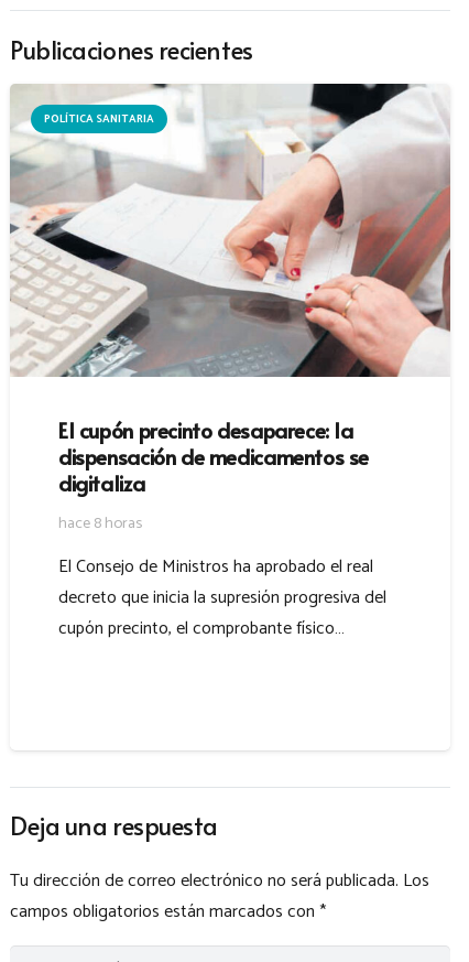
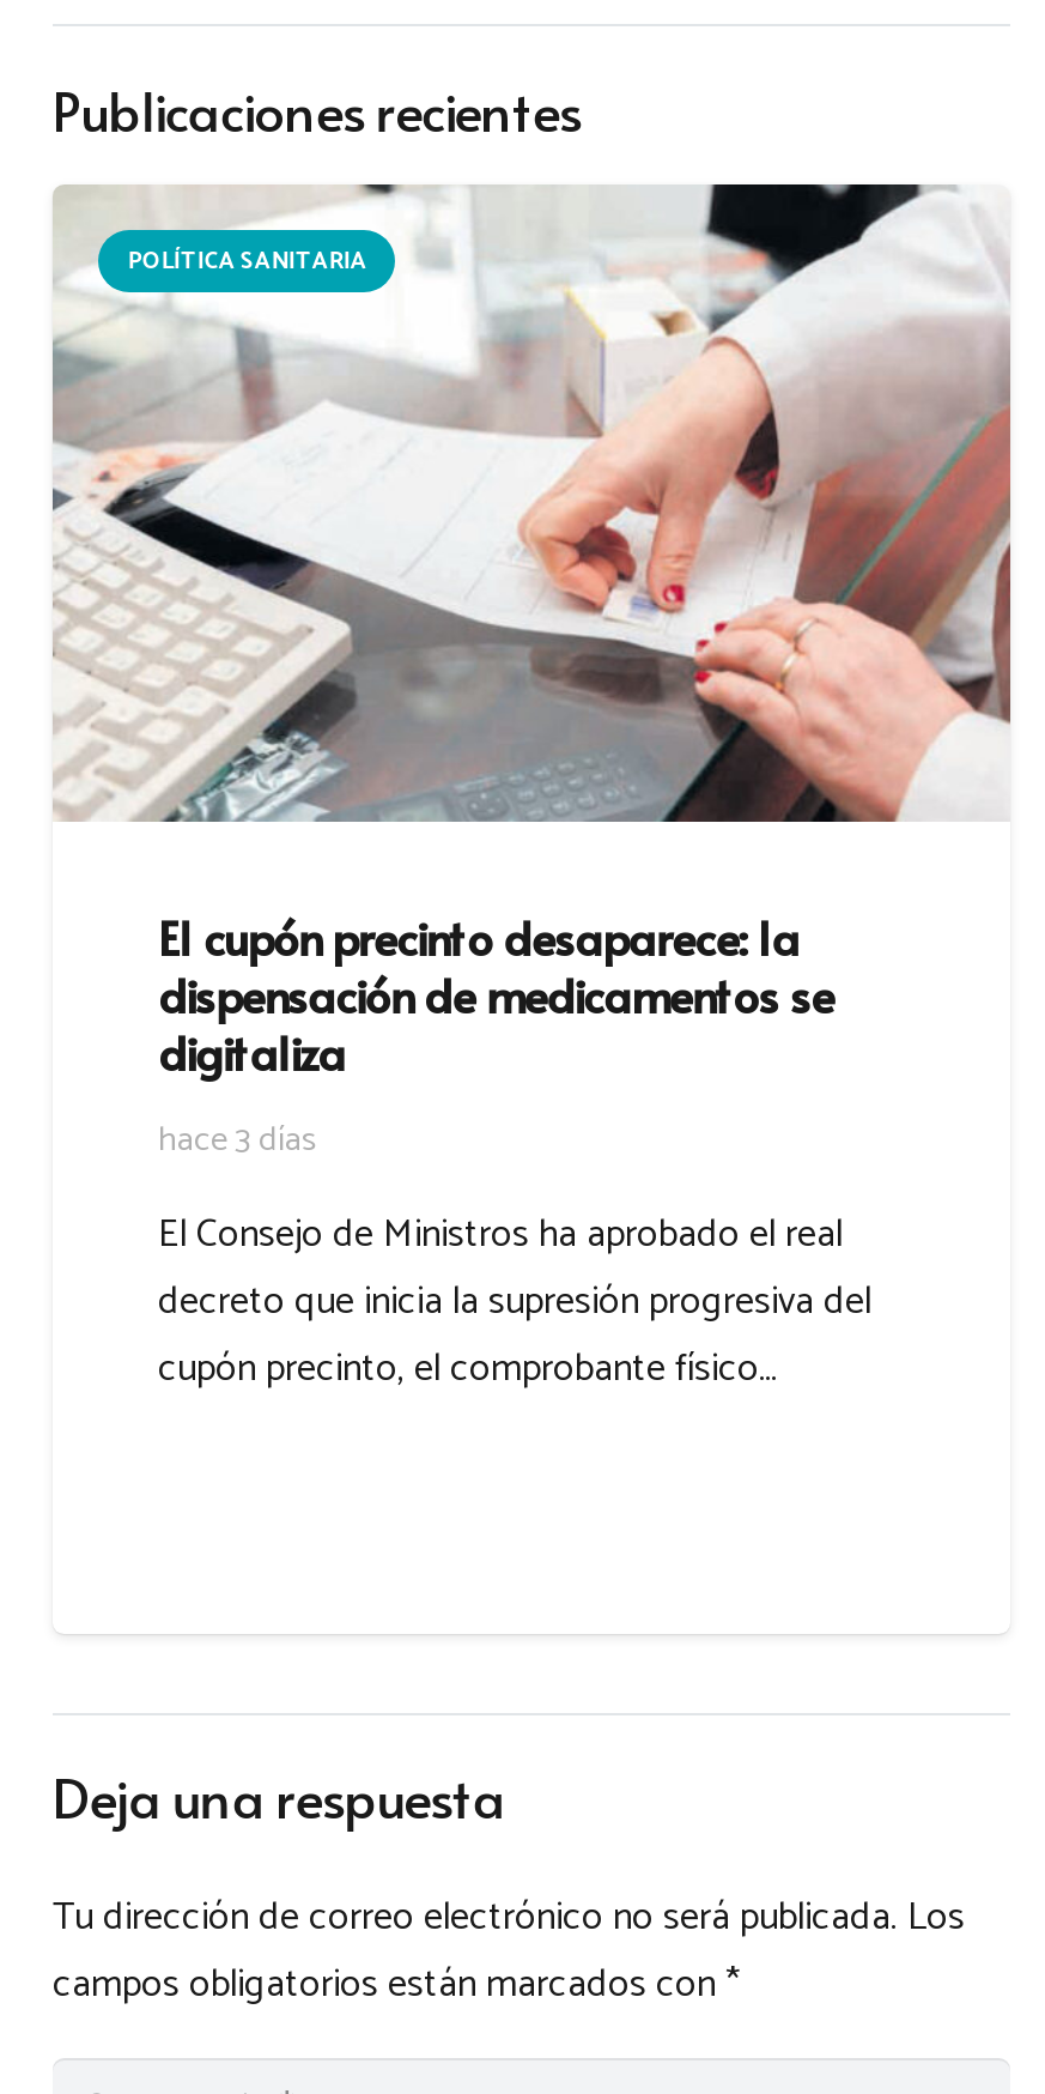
[58,511,142,537] hace 8 horas -> [158,1113,316,1170] hace 3 días

